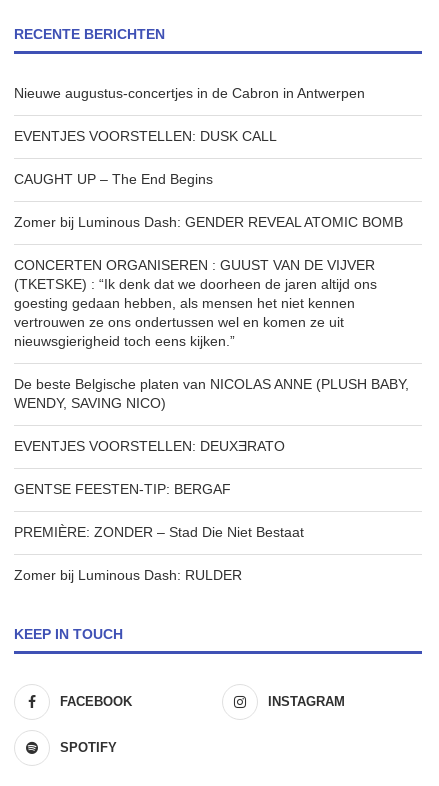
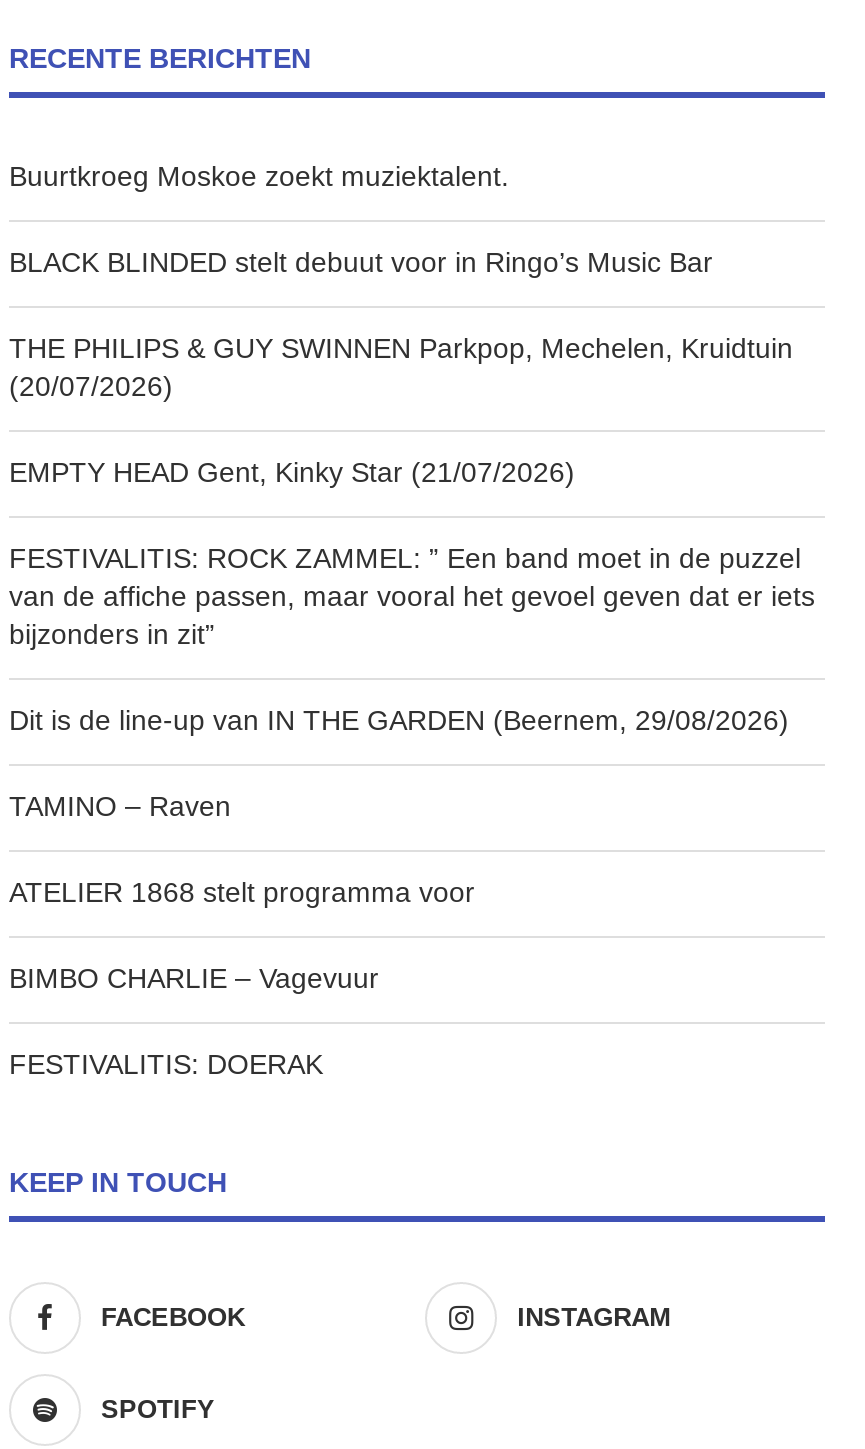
[14,85,365,101] Nieuwe augustus-concertjes in de Cabron in Antwerpen -> [9,161,509,193] Buurtkroeg Moskoe zoekt muziektalent.
[14,128,277,144] EVENTJES VOORSTELLEN: DUSK CALL -> [9,247,713,279] BLACK BLINDED stelt debuut voor in Ringo’s Music Bar
[14,171,213,187] CAUGHT UP – The End Begins -> [9,333,793,403] THE PHILIPS & GUY SWINNEN Parkpop, Mechelen, Kruidtuin | (20/07/2026)
[14,214,403,230] Zomer bij Luminous Dash: GENDER REVEAL ATOMIC BOMB -> [9,457,575,489] EMPTY HEAD Gent, Kinky Star (21/07/2026)
[14,257,377,349] CONCERTEN ORGANISEREN : GUUST VAN DE VIJVER | (TKETSKE) : “Ik denk dat we doorheen de jaren altijd ons | goesting gedaan hebben, als mensen het niet kennen | vertrouwen ze ons ondertussen wel en komen ze uit | nieuwsgierigheid toch eens kijken.” -> [9,543,815,651] FESTIVALITIS: ROCK ZAMMEL: ” Een band moet in de puzzel | van de affiche passen, maar vooral het gevoel geven dat er iets | bijzonders in zit”
[14,376,409,411] De beste Belgische platen van NICOLAS ANNE (PLUSH BABY, | WENDY, SAVING NICO) -> [9,705,789,737] Dit is de line-up van IN THE GARDEN (Beernem, 29/08/2026)
[14,438,285,454] EVENTJES VOORSTELLEN: DEUXƎRATO -> [9,791,231,823] TAMINO – Raven
[14,481,231,497] GENTSE FEESTEN-TIP: BERGAF -> [9,877,475,909] ATELIER 1868 stelt programma voor
[14,524,304,540] PREMIÈRE: ZONDER – Stad Die Niet Bestaat -> [9,963,379,995] BIMBO CHARLIE – Vagevuur
[14,567,242,583] Zomer bij Luminous Dash: RULDER -> [9,1049,323,1081] FESTIVALITIS: DOERAK

